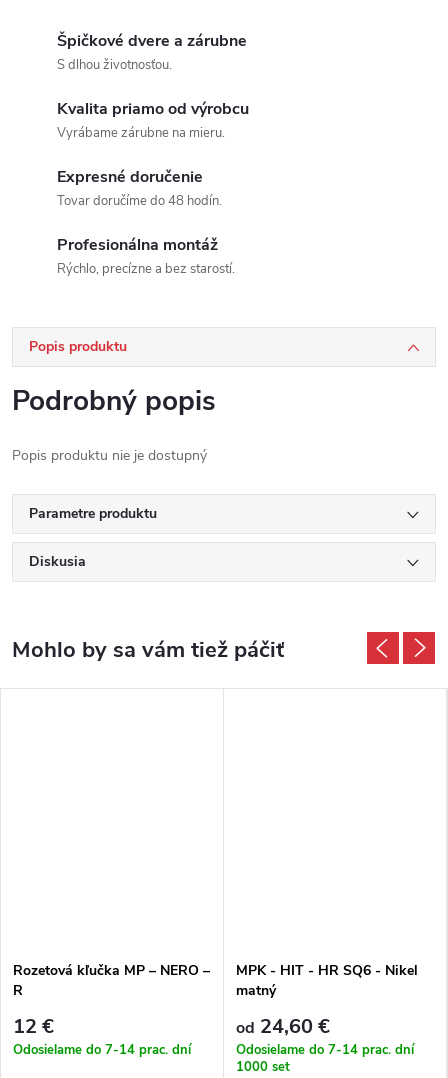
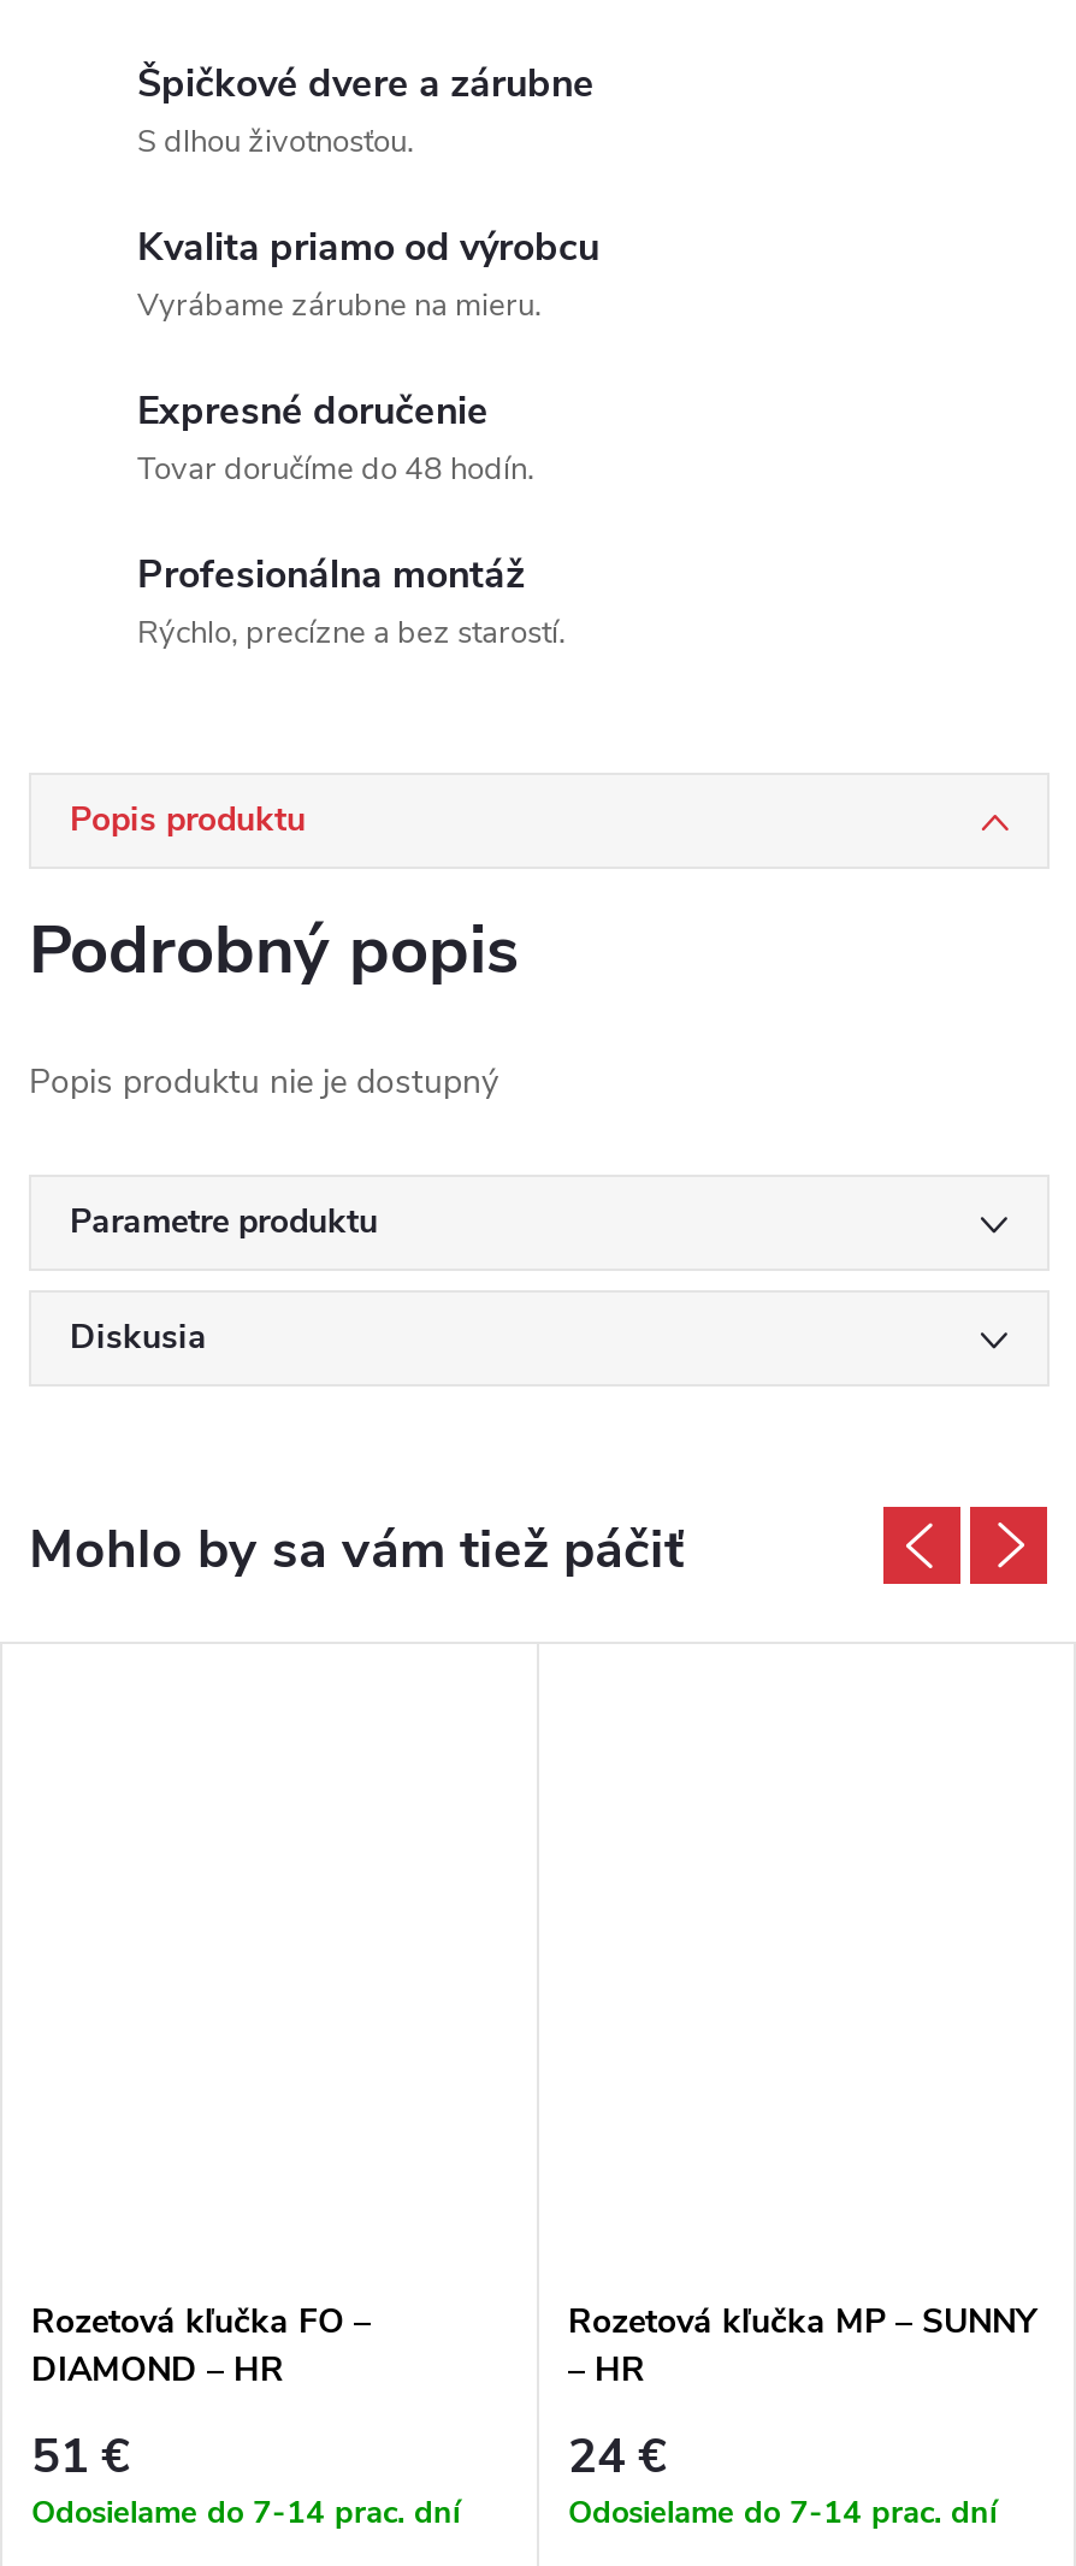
[13,961,210,1000] Rozetová kľučka MP – NERO – | R -> [31,2299,371,2393] Rozetová kľučka FO – | DIAMOND – HR
[236,961,418,1000] MPK - HIT - HR SQ6 - Nikel | matný -> [568,2299,1037,2393] Rozetová kľučka MP – SUNNY | – HR
[13,1013,54,1040] 12 € -> [31,2424,130,2489] 51 €
[236,1013,330,1040] od 24,60 € -> [568,2424,667,2489] 24 €
[236,1057,290,1075] 1000 set -> none

